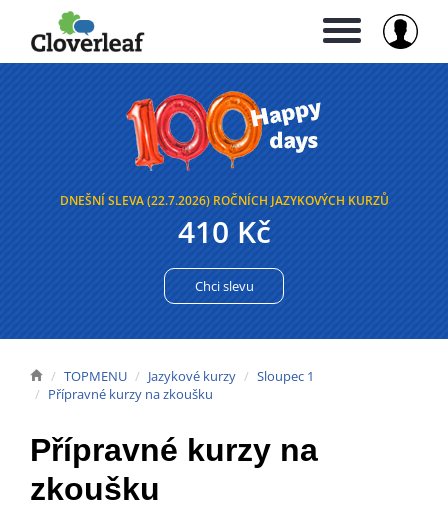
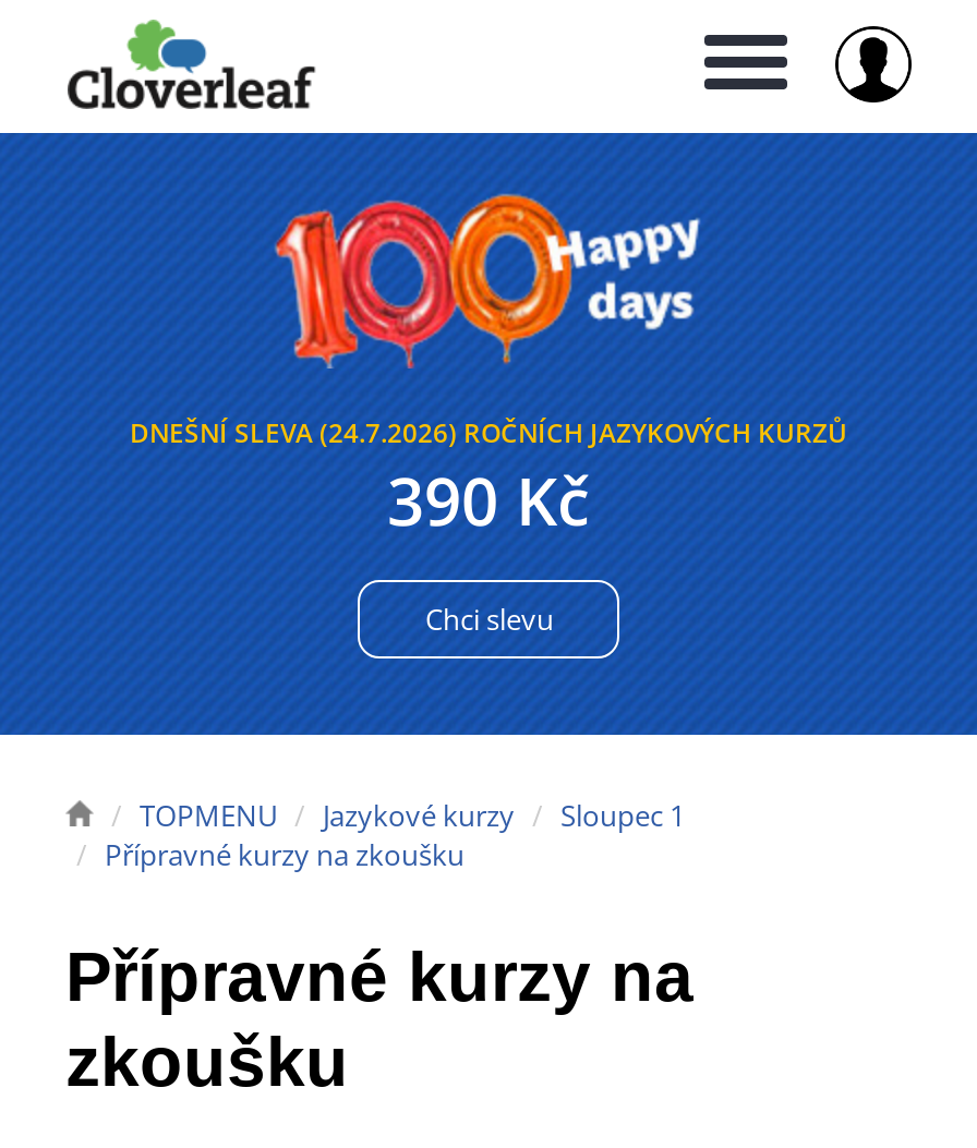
[59,192,388,209] DNEŠNÍ SLEVA (22.7.2026) ROČNÍCH JAZYKOVÝCH KURZŮ -> [130,414,847,451] DNEŠNÍ SLEVA (24.7.2026) ROČNÍCH JAZYKOVÝCH KURZŮ
[177,211,270,252] 410 Kč -> [387,455,590,545] 390 Kč

